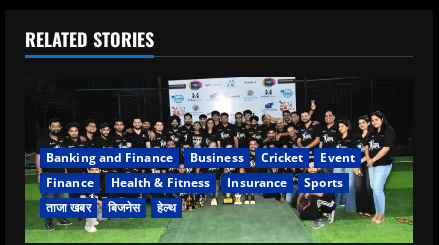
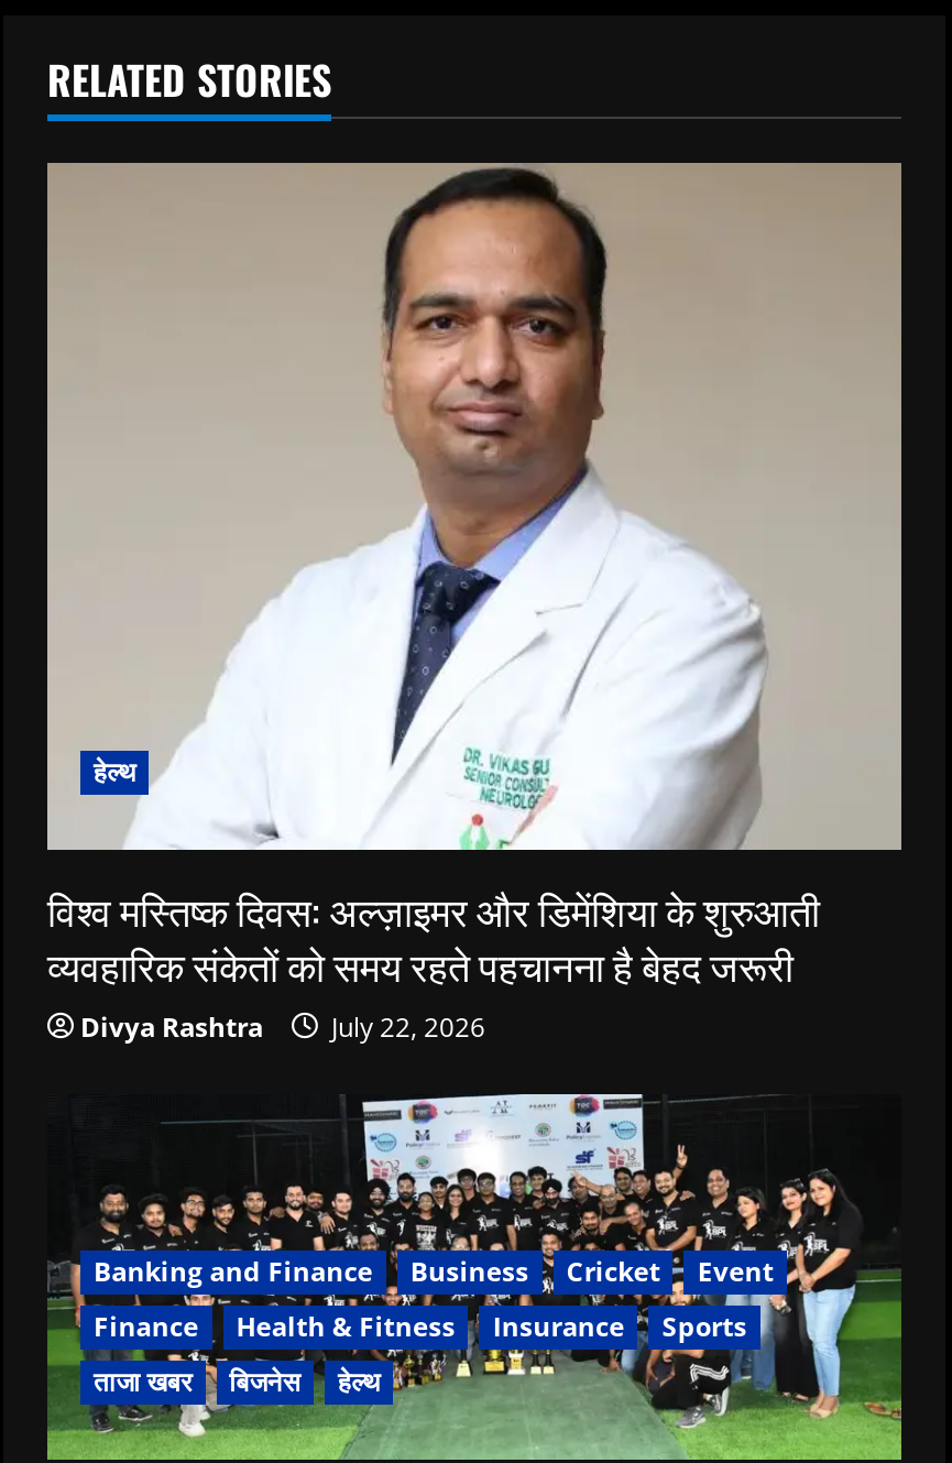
none -> [45,161,904,1045] [image] | हेल्थ | विश्व मस्तिष्क दिवस: अल्ज़ाइमर और डिमेंशिया के शुरुआती | व्यवहारिक संकेतों को समय रहते पहचानना है बेहद जरूरी | Divya Rashtra | July 22, 2026

